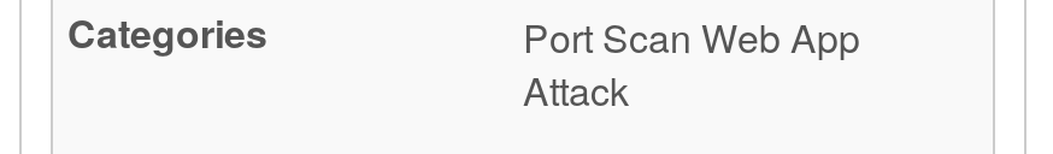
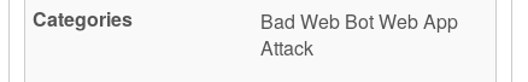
[523,10,860,65] Port Scan Web App -> [260,7,458,35] Bad Web Bot Web App

